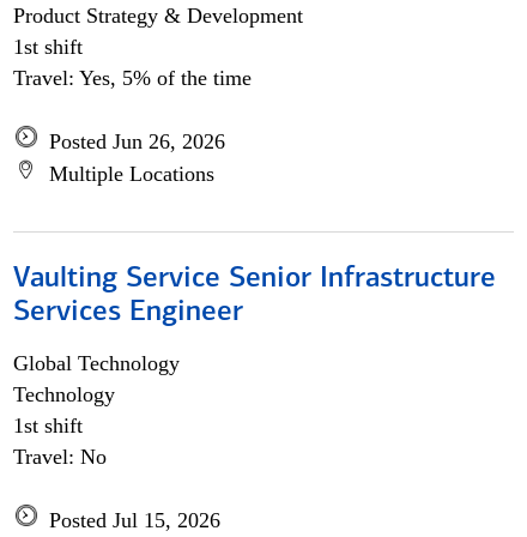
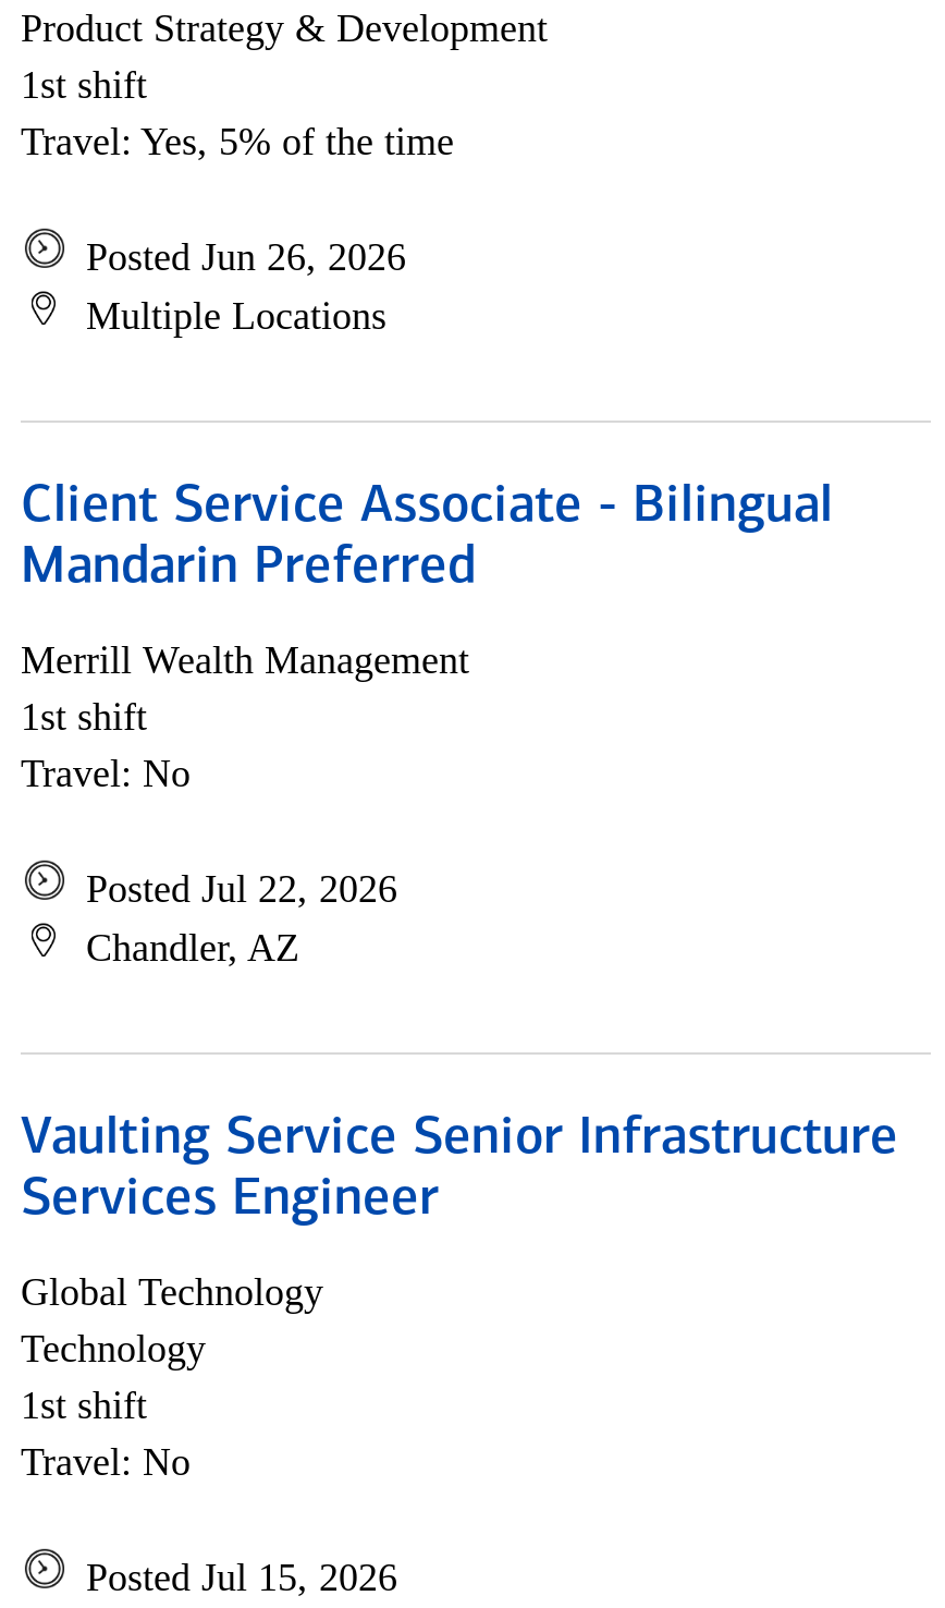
none -> [21,482,833,970] Client Service Associate - Bilingual | Mandarin Preferred | Merrill Wealth Management | 1st shift | Travel: No | Posted Jul 22, 2026 | Chandler, AZ

